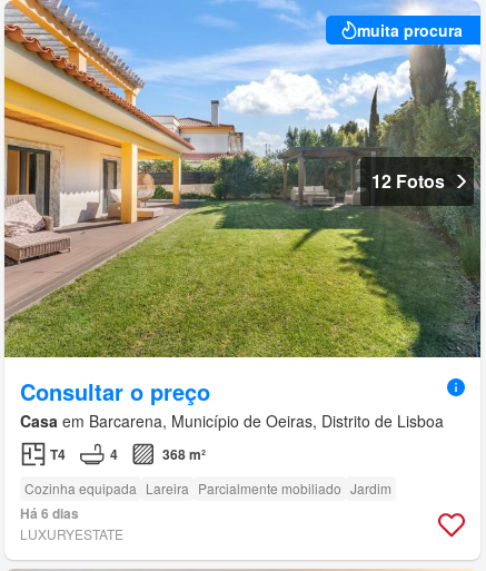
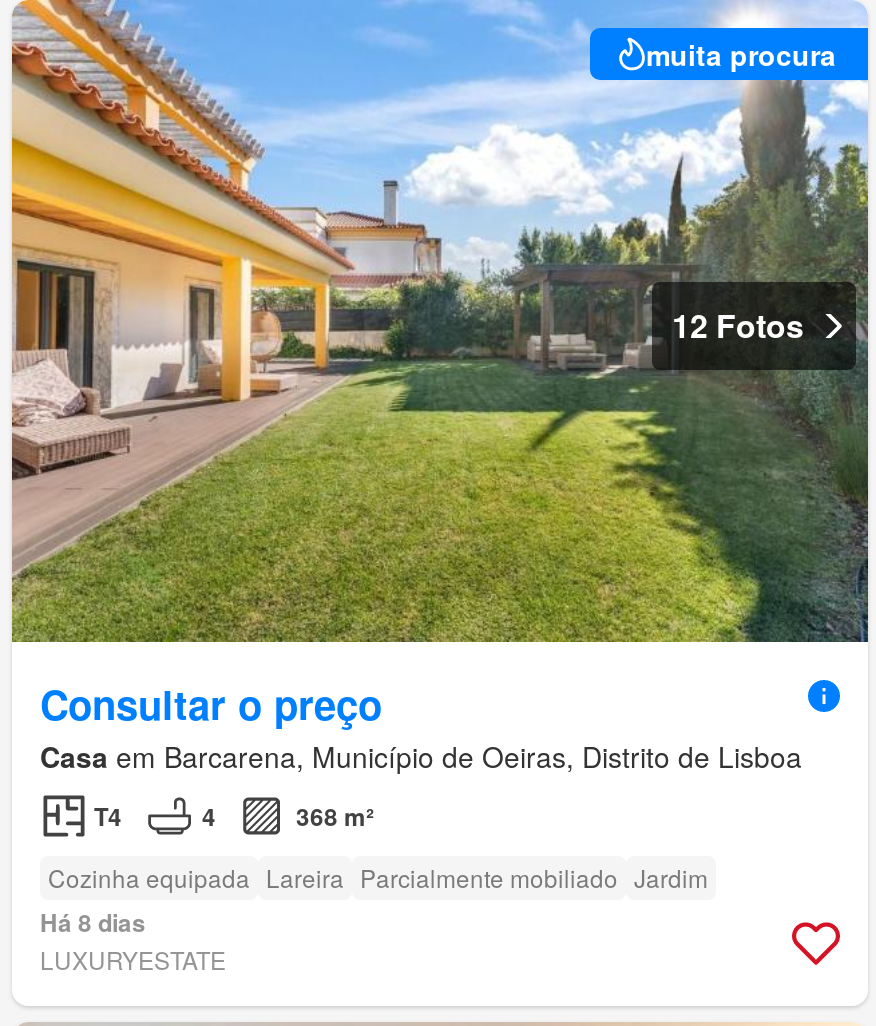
[20,504,79,524] Há 6 dias -> [40,905,146,941] Há 8 dias

